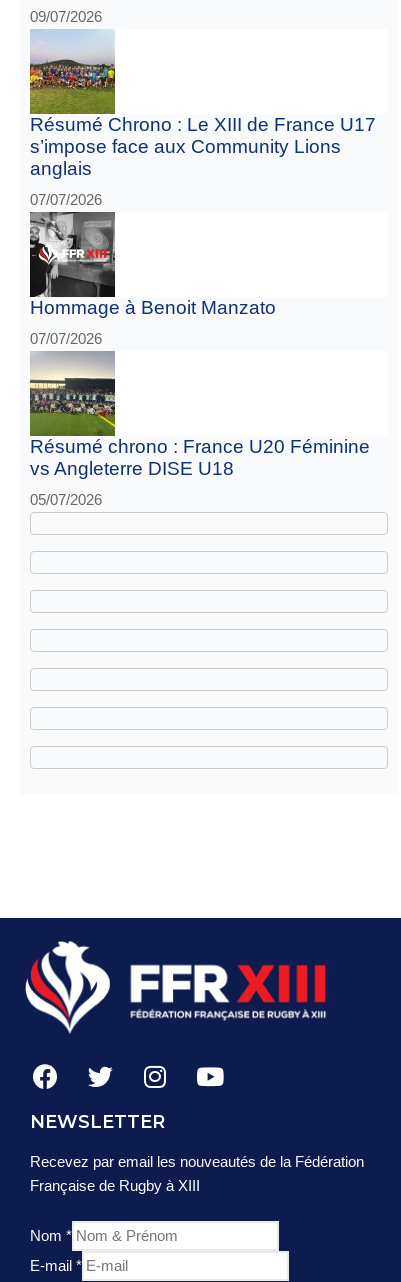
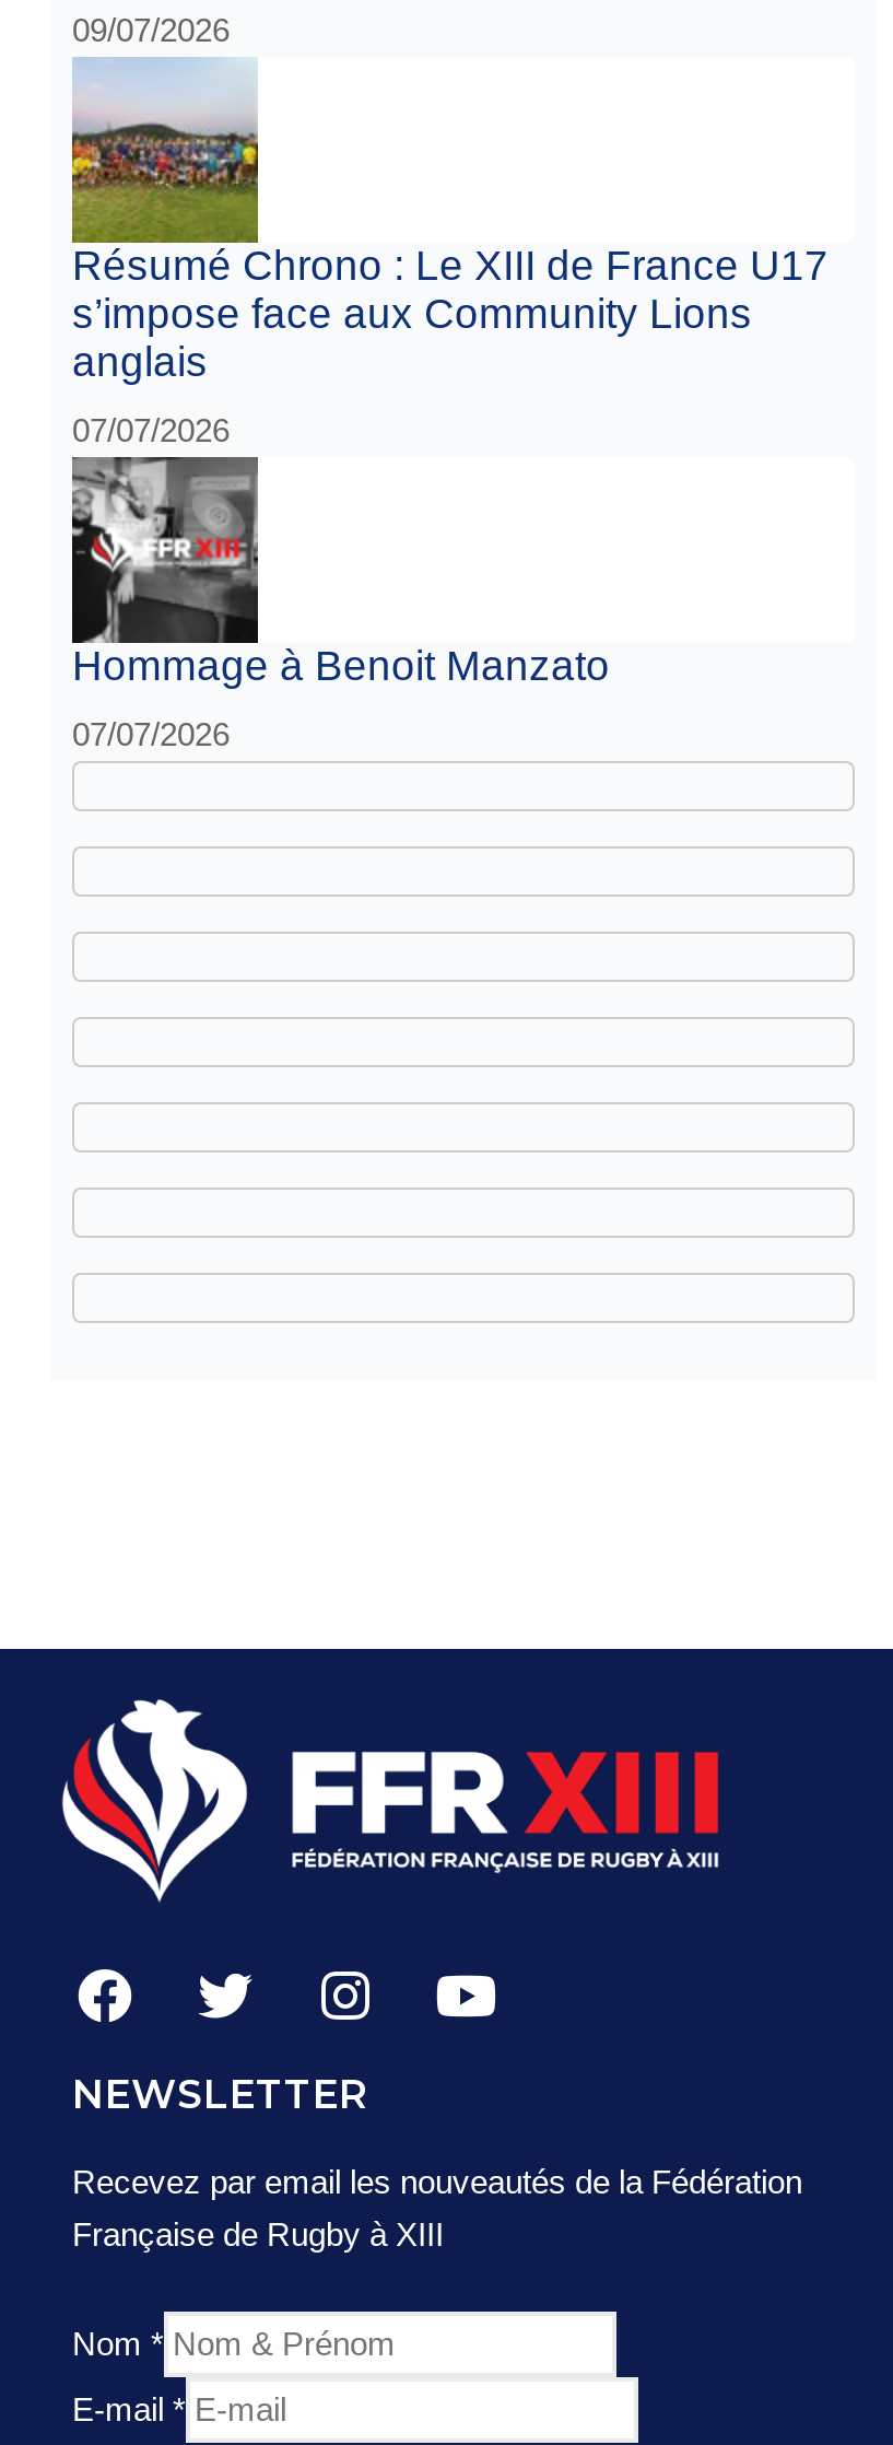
[29,351,370,508] [image] | Résumé chrono : France U20 Féminine | vs Angleterre DISE U18 | 05/07/2026 -> none

